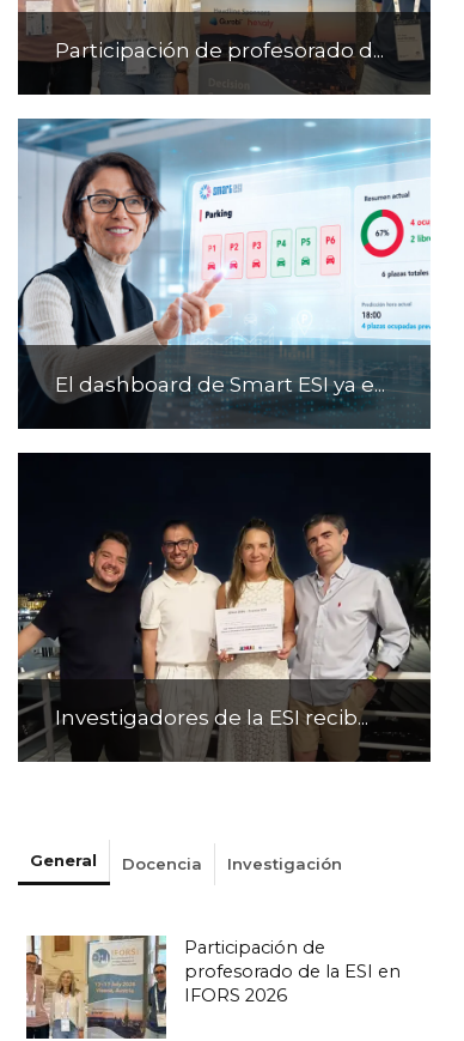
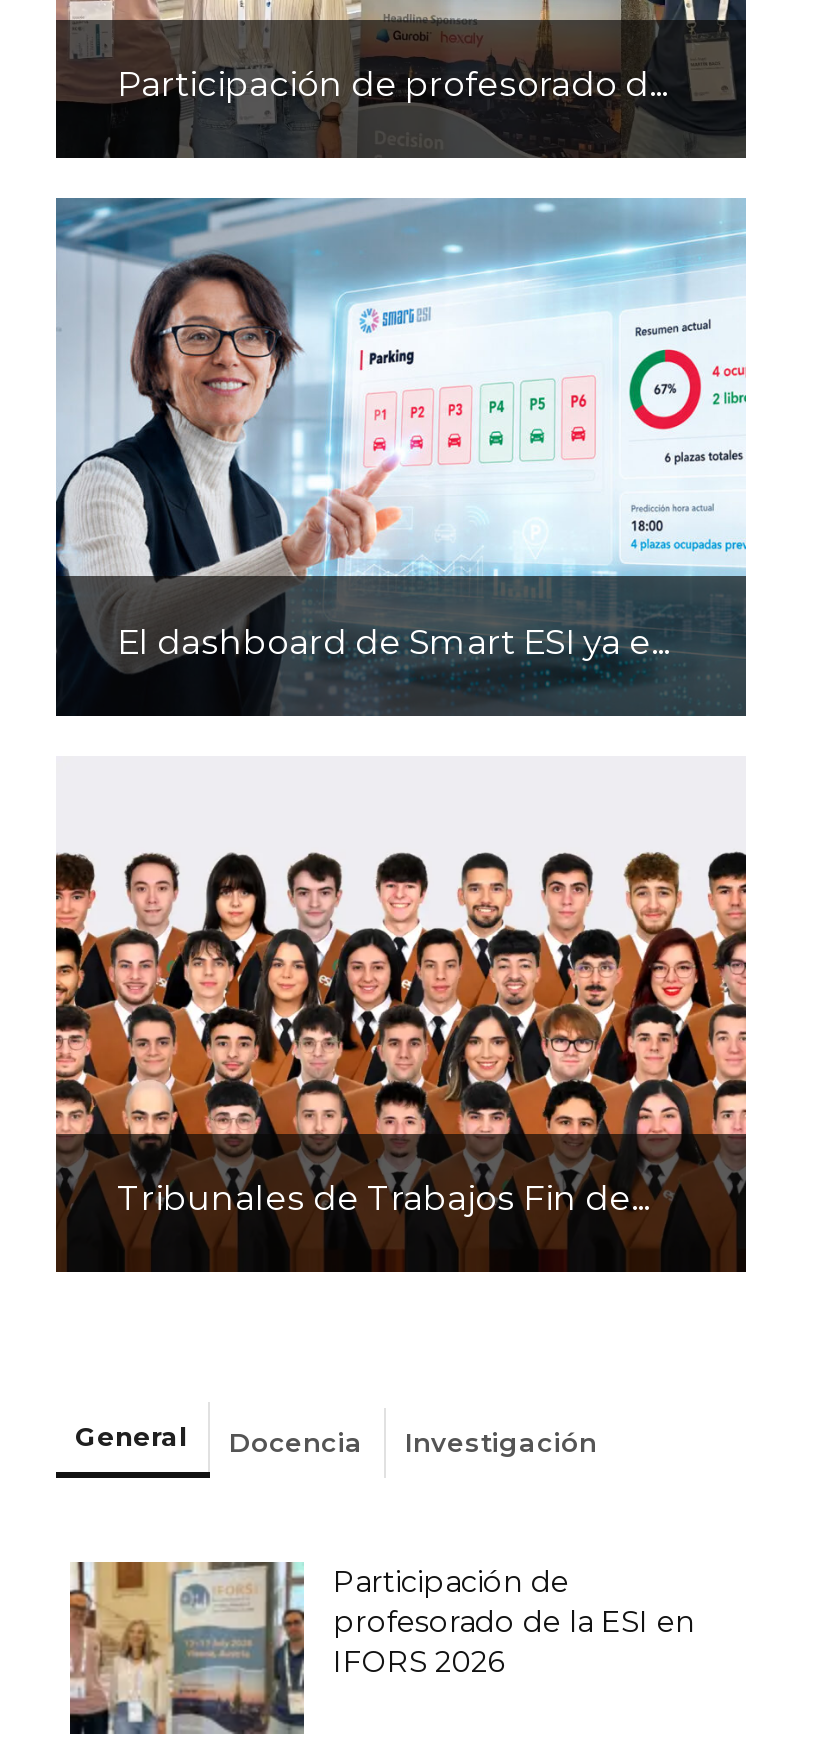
[17,452,432,762] [image] | Investigadores de la ESI recib... -> [54,756,748,1272] [image] | Tribunales de Trabajos Fin de...

